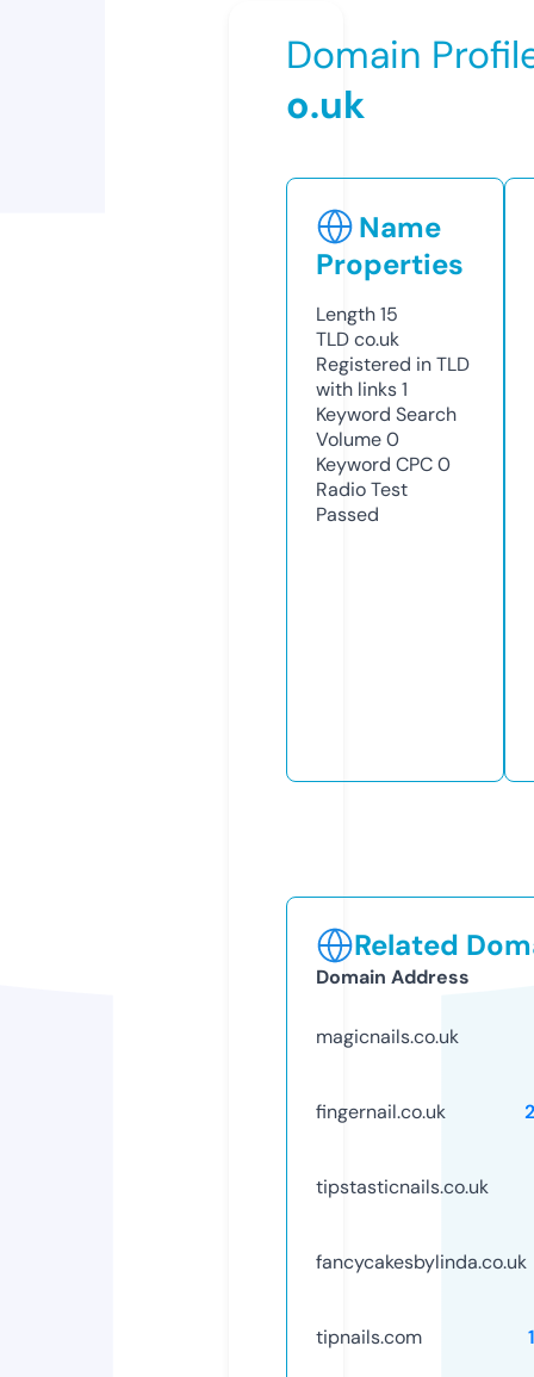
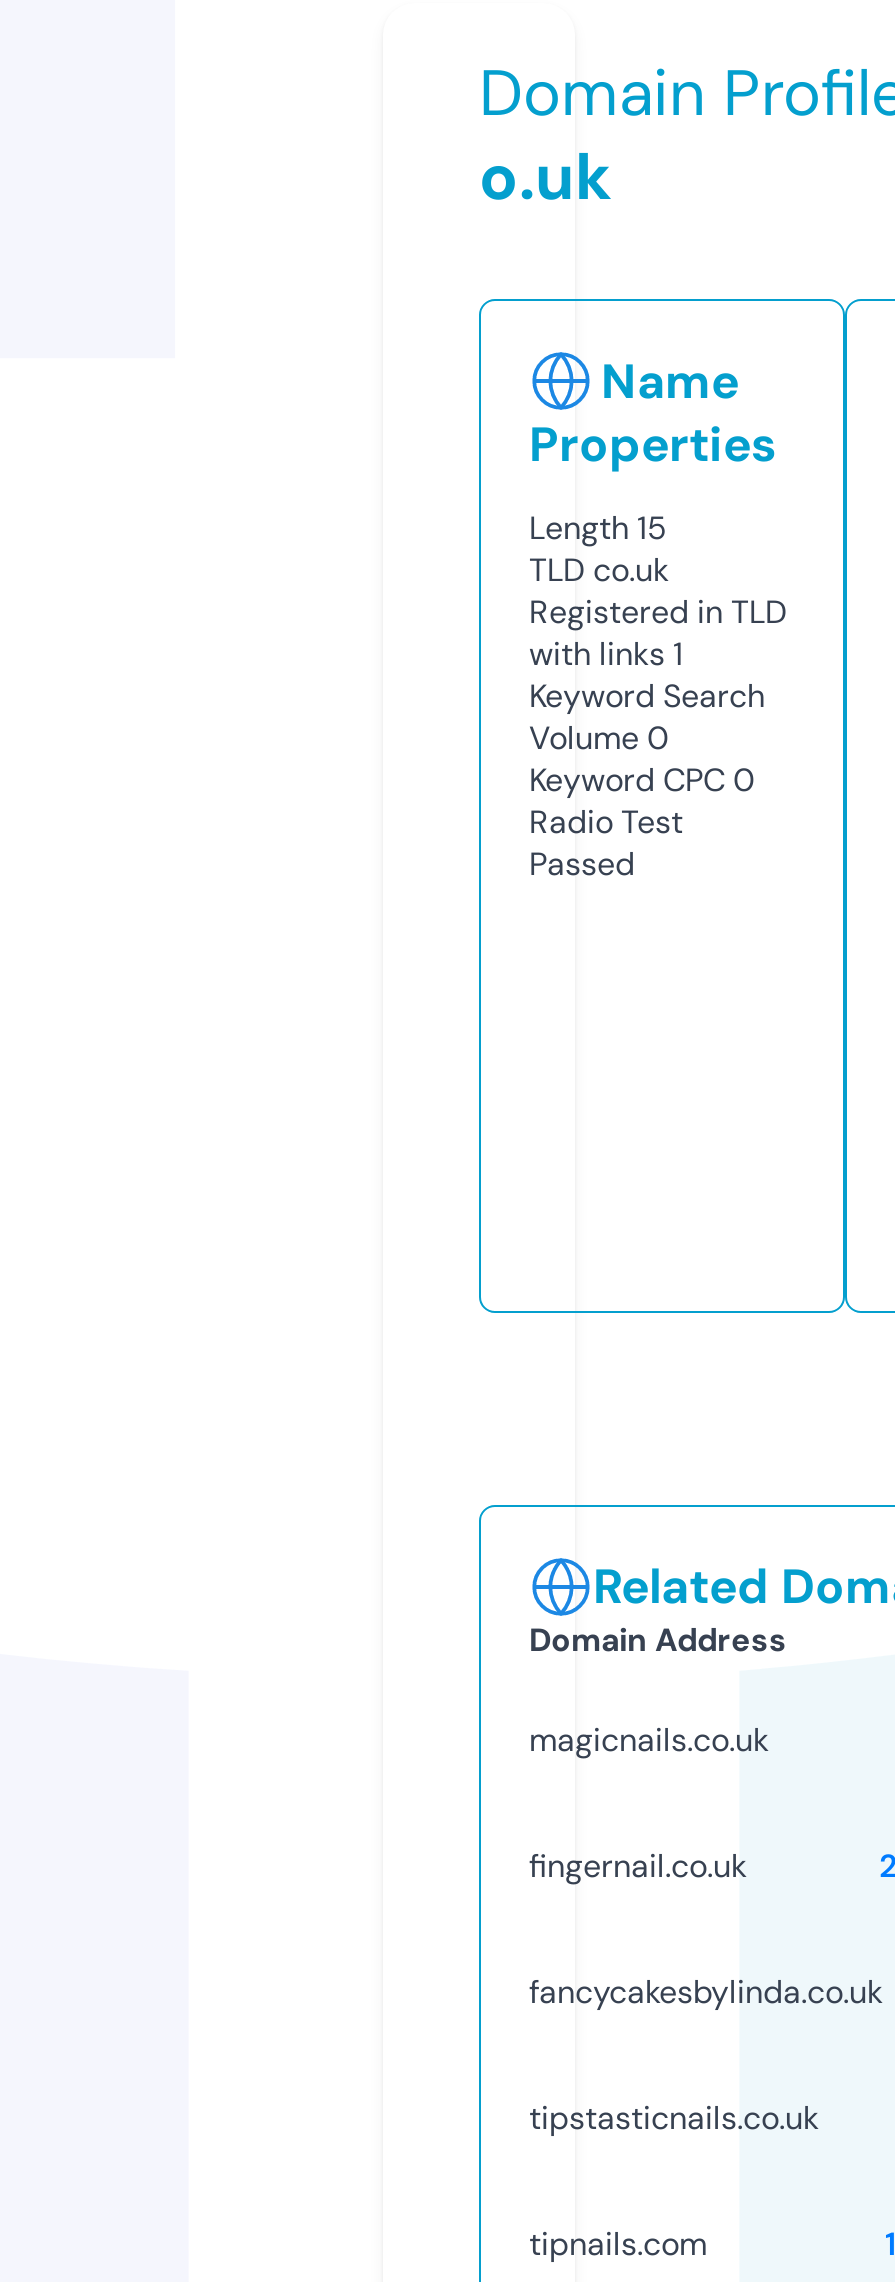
moved [316,1174,489,1199] -> [529,2097,819,2139]: tipstasticnails.co.uk
moved [316,1249,527,1274] -> [529,1971,883,2013]: fancycakesbylinda.co.uk

